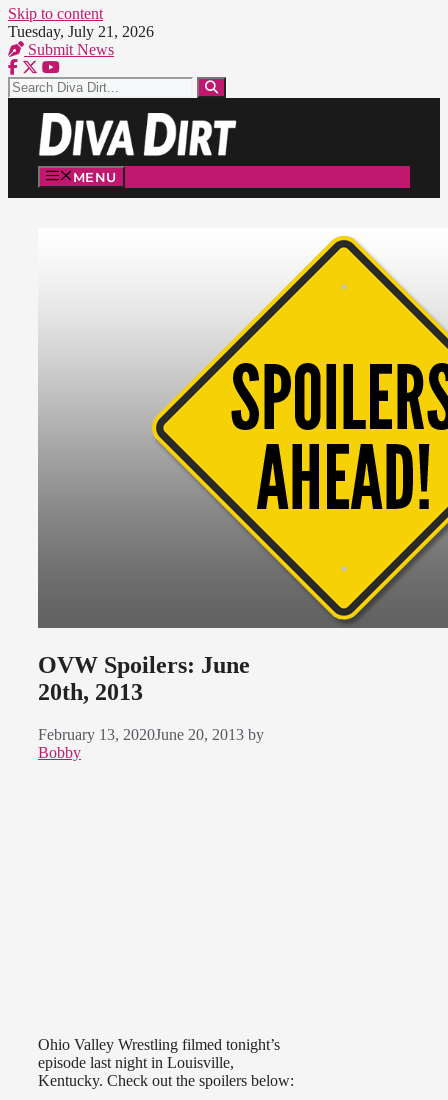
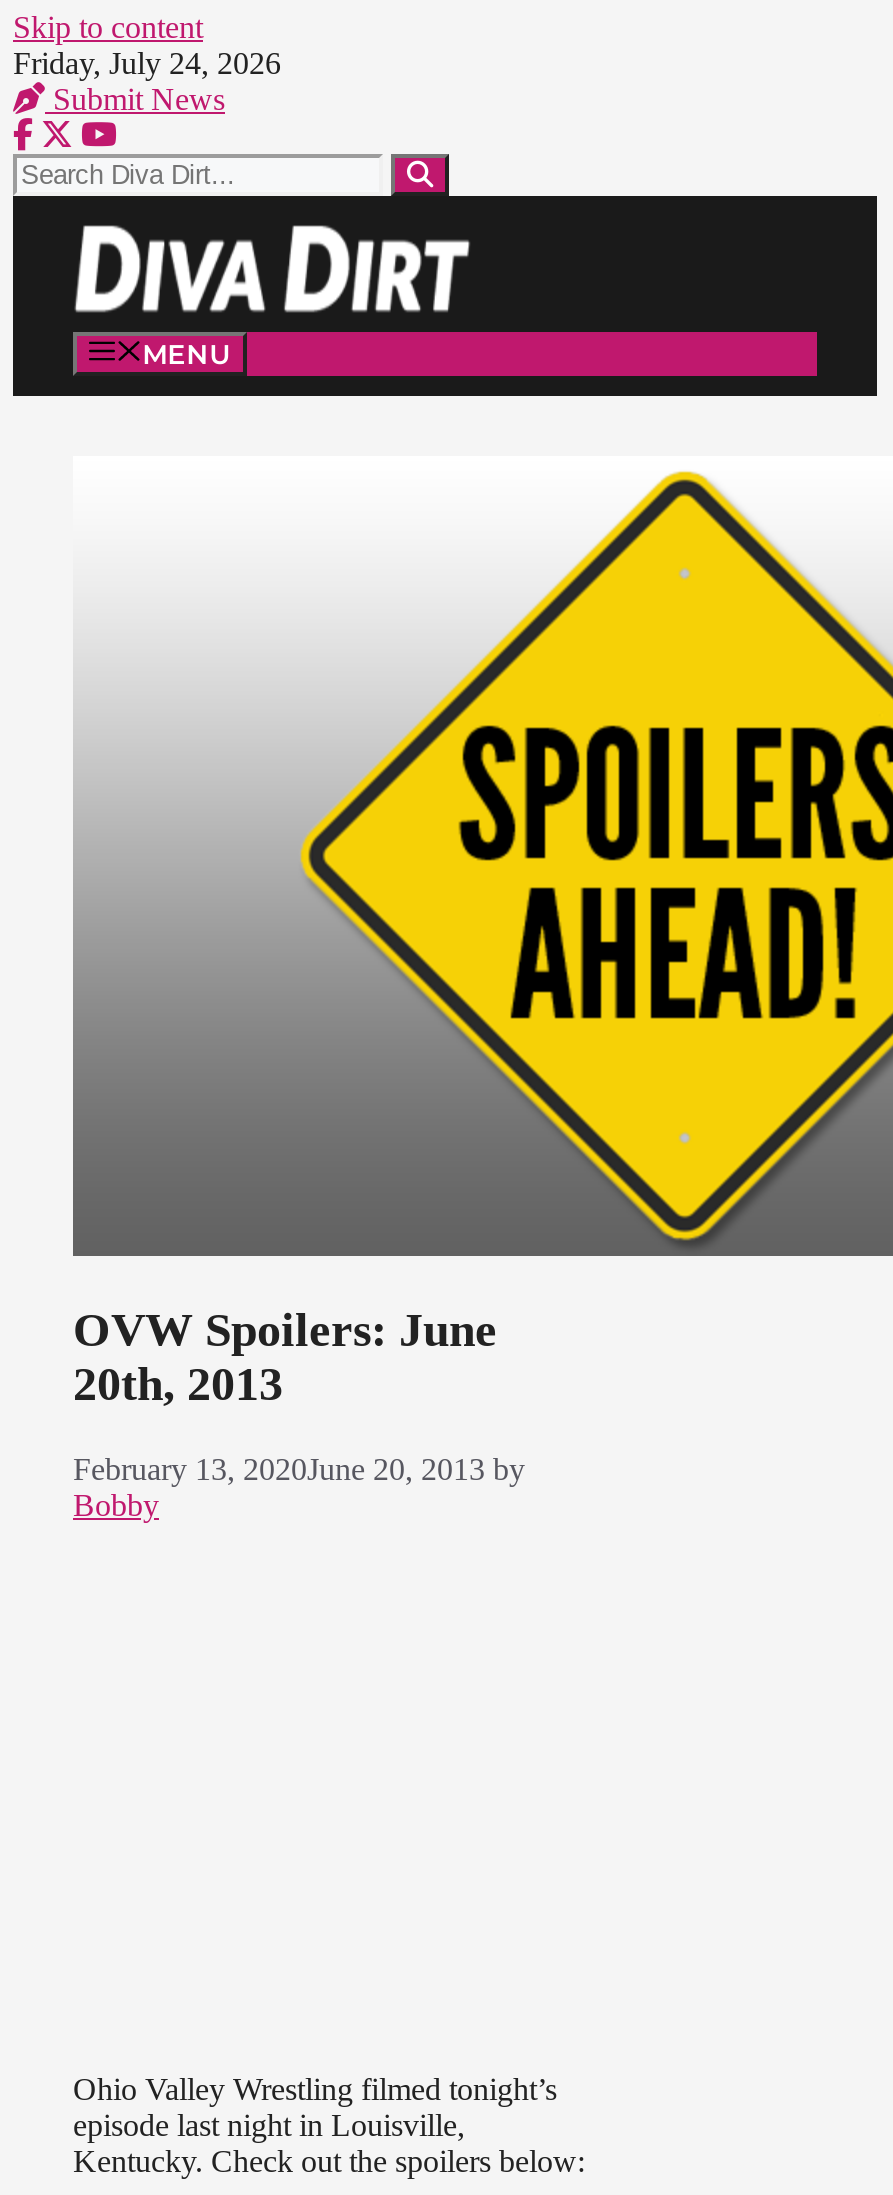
[8,23,154,40] Tuesday, July 21, 2026 -> [13,46,281,80] Friday, July 24, 2026

